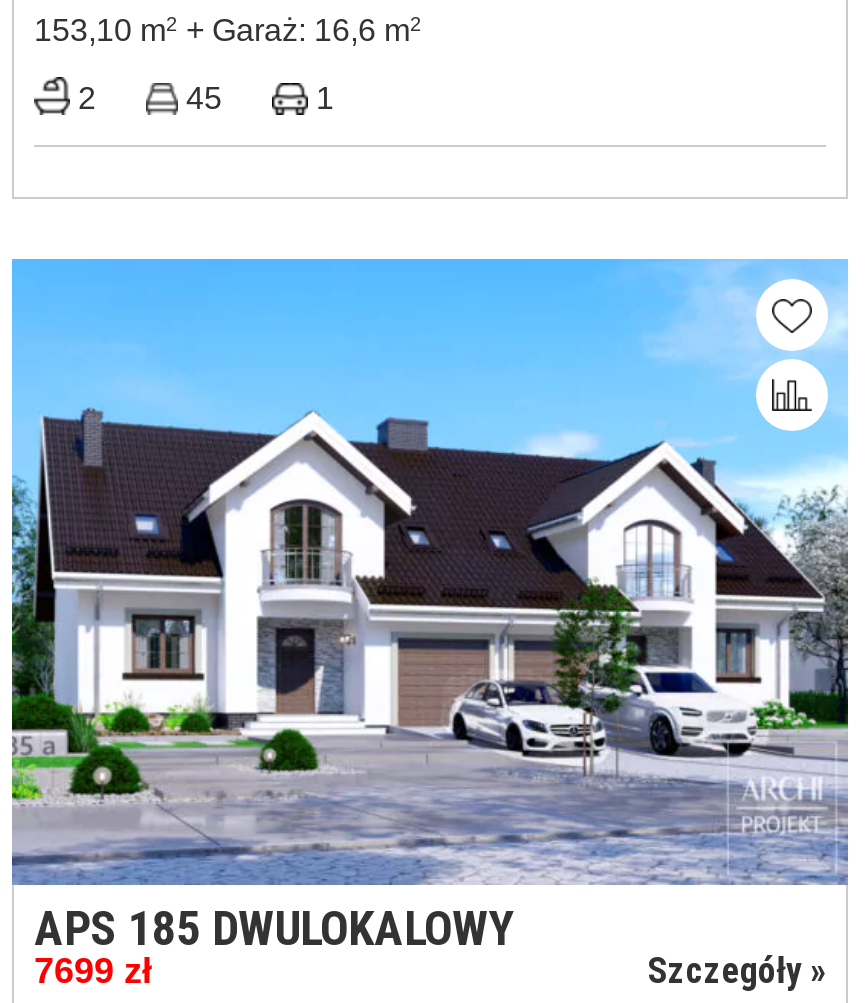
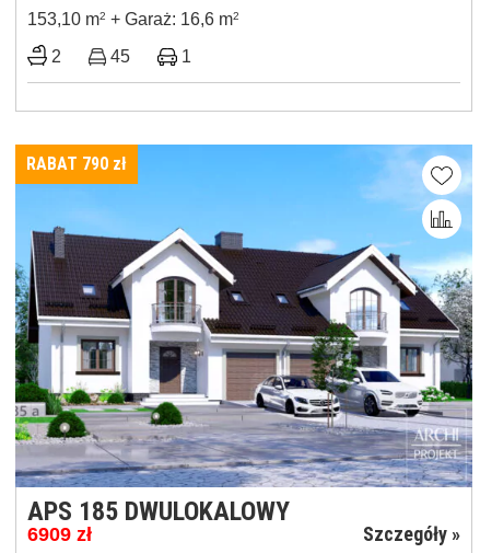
none -> [26,153,127,174] RABAT 790 zł
[34,951,152,991] 7699 zł -> [27,523,92,545] 6909 zł

